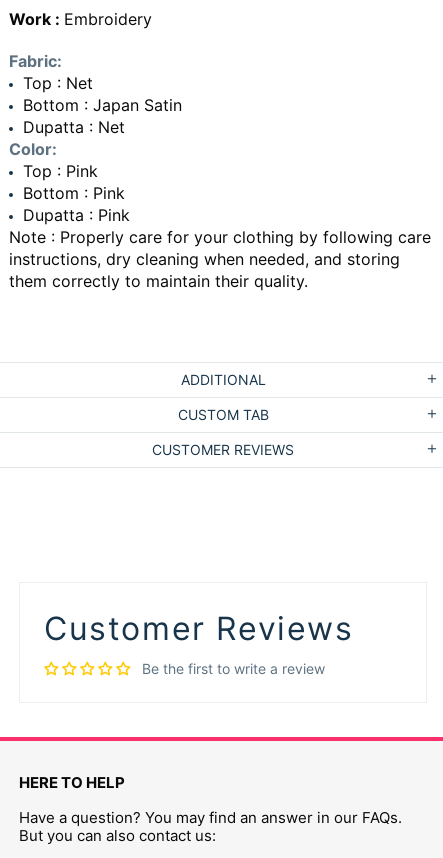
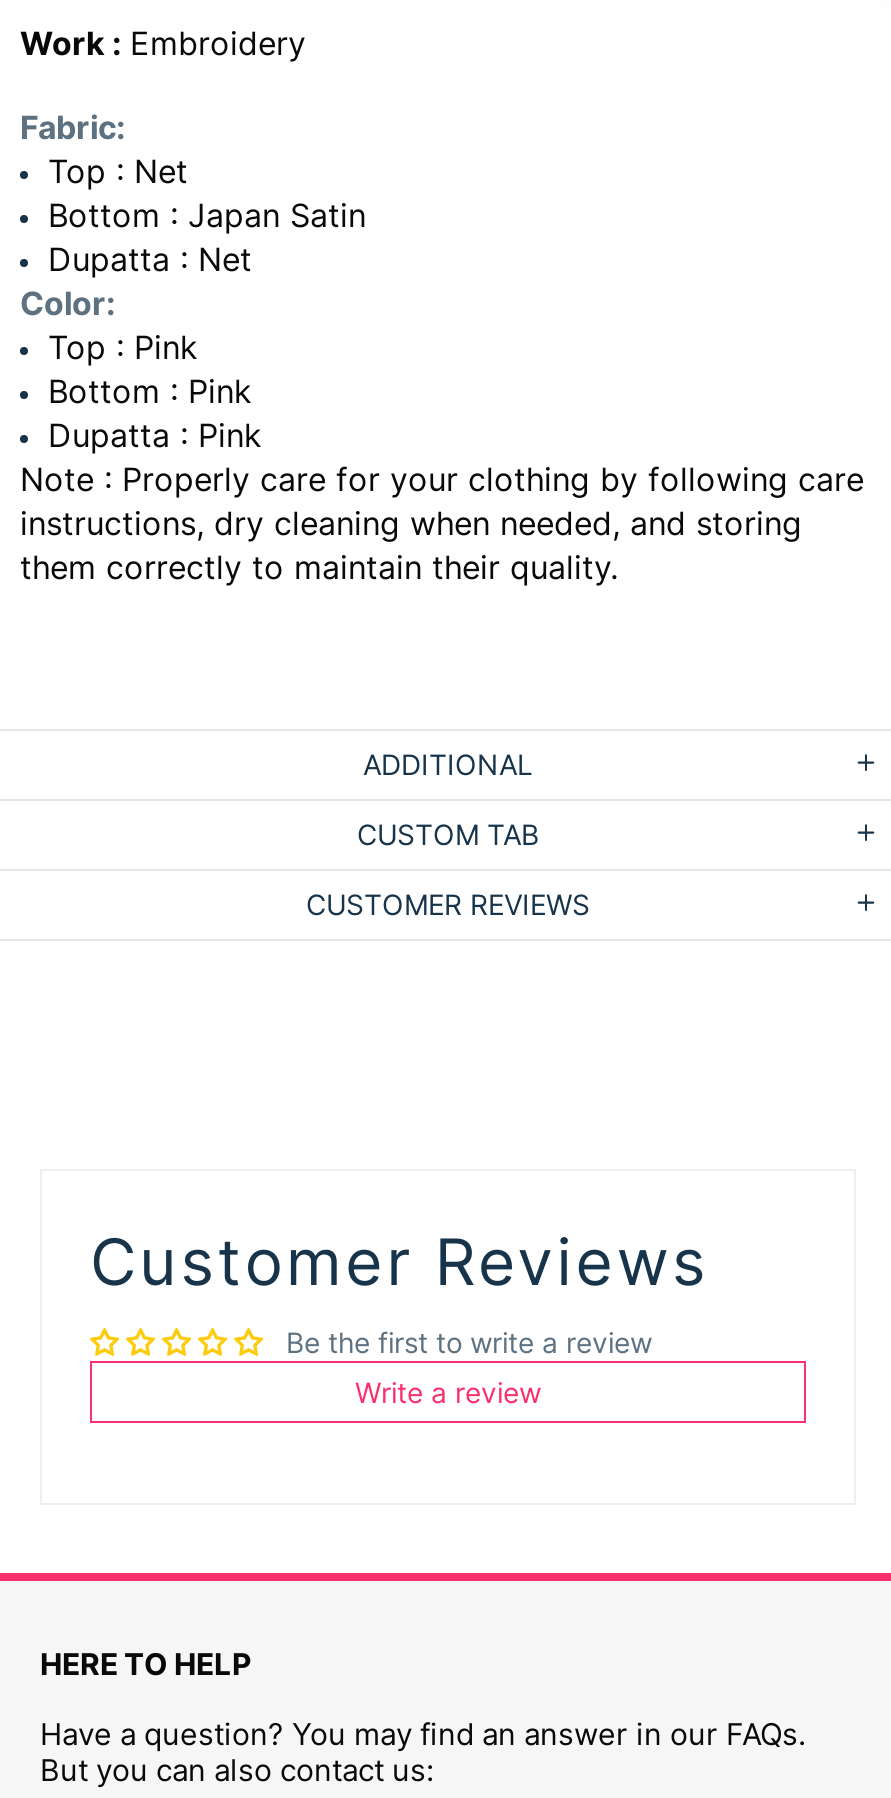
none -> [355,1375,541,1409] Write a review

